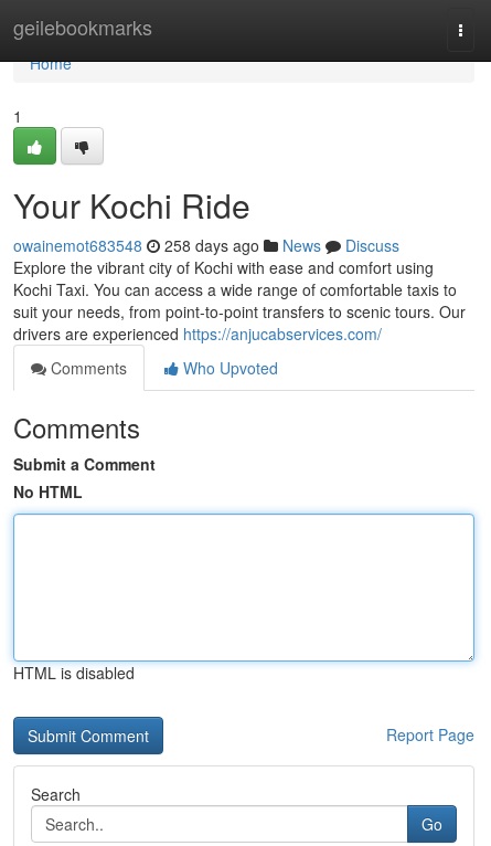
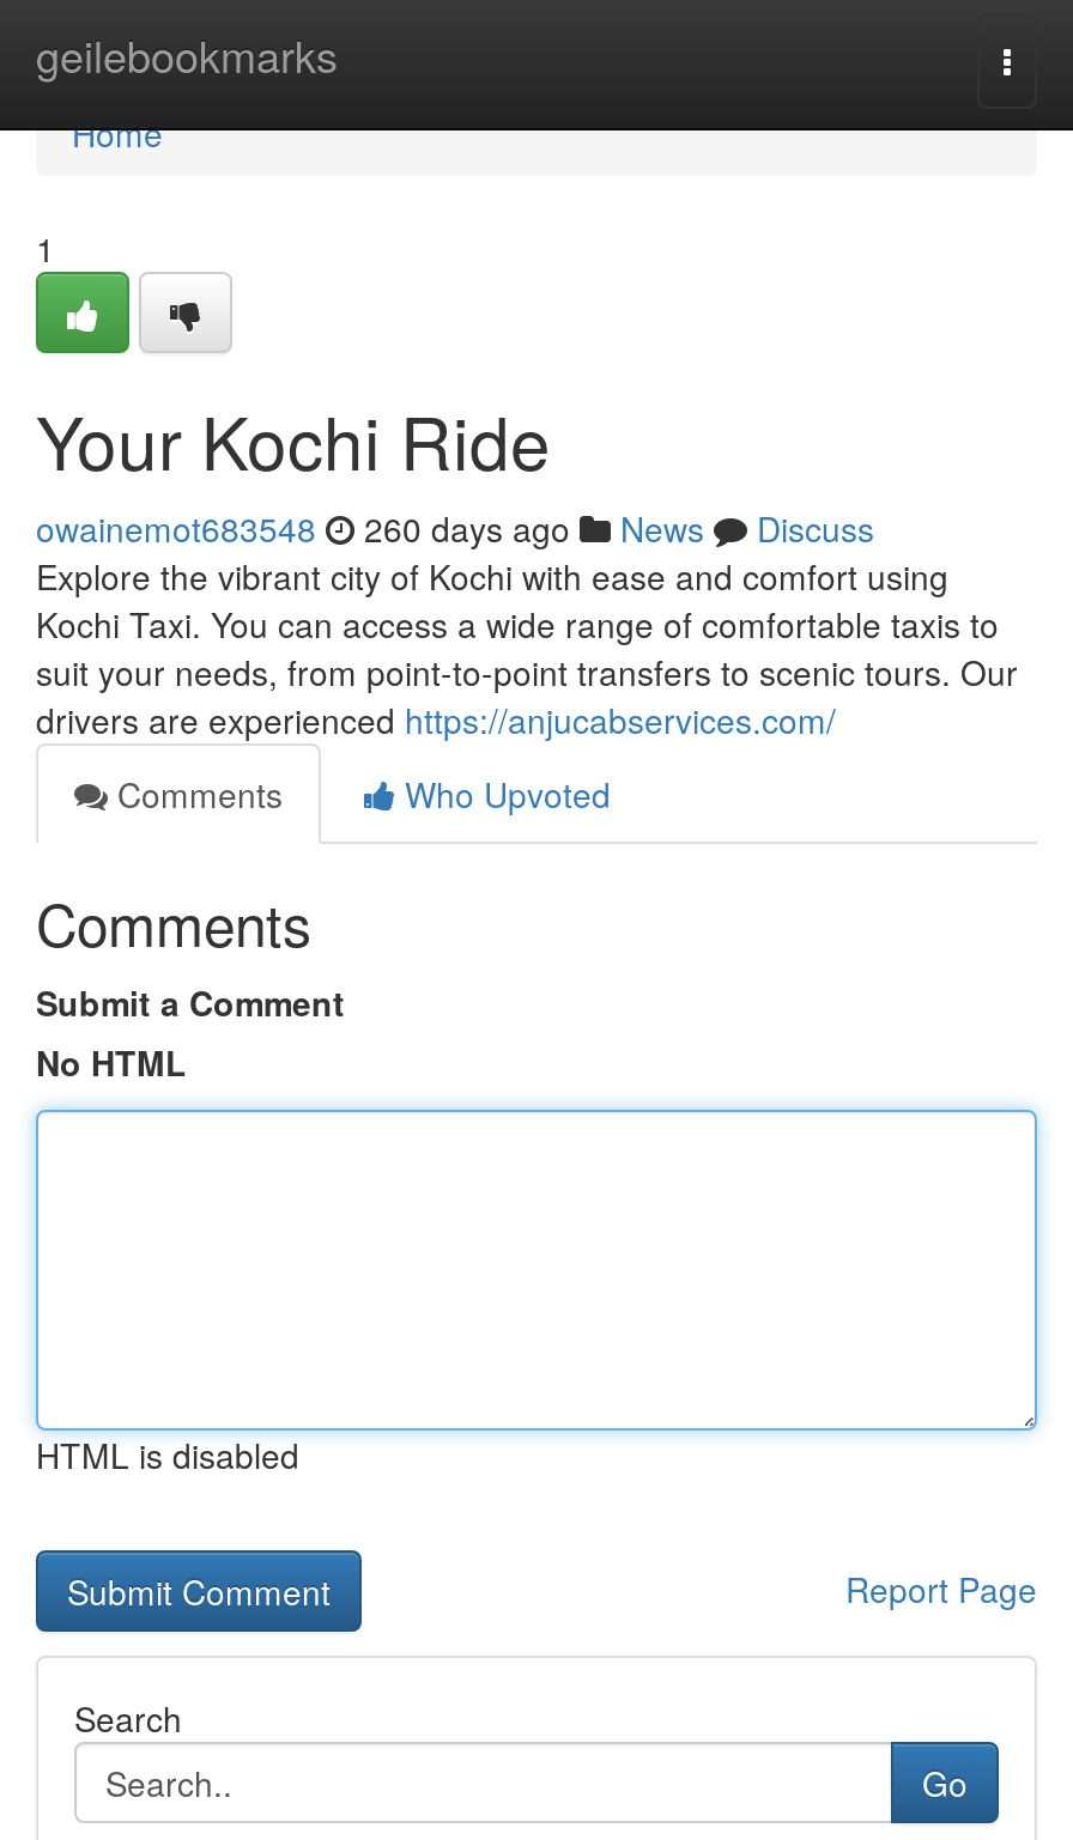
[13,234,399,256] owainemot683548 258 days ago News Discuss -> [36,504,874,552] owainemot683548 260 days ago News Discuss

